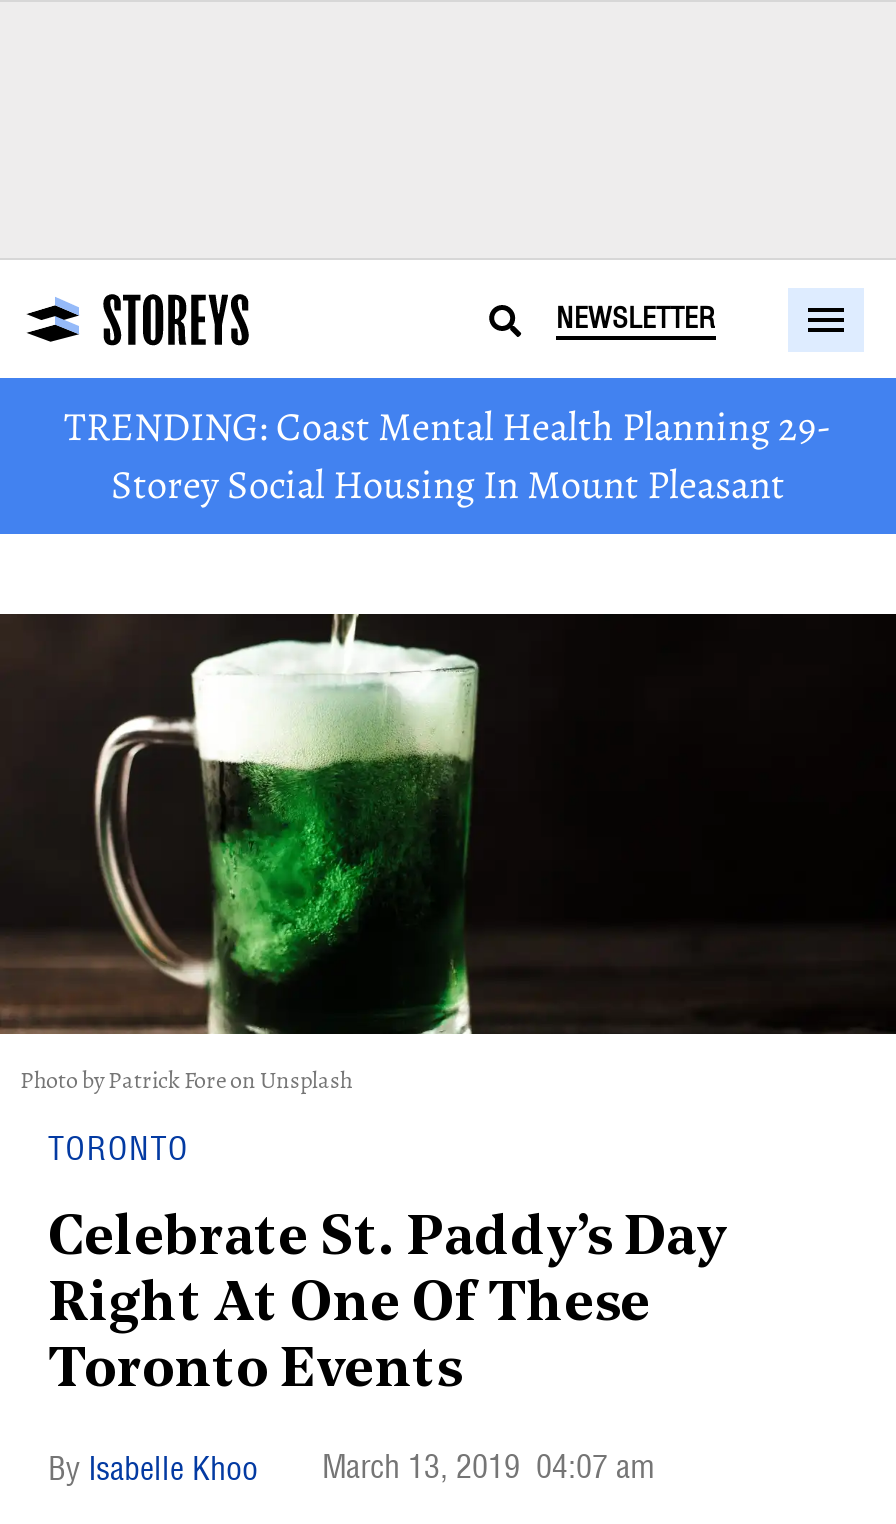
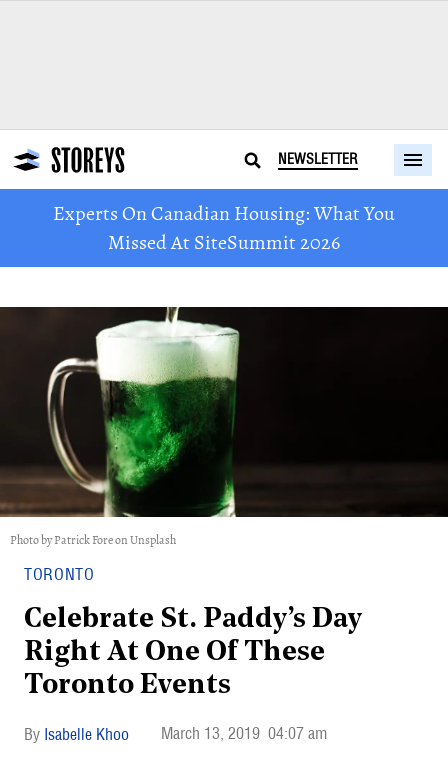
[64,400,832,512] TRENDING: Coast Mental Health Planning 29- | Storey Social Housing In Mount Pleasant -> [53,200,395,256] Experts On Canadian Housing: What You | Missed At SiteSummit 2026

